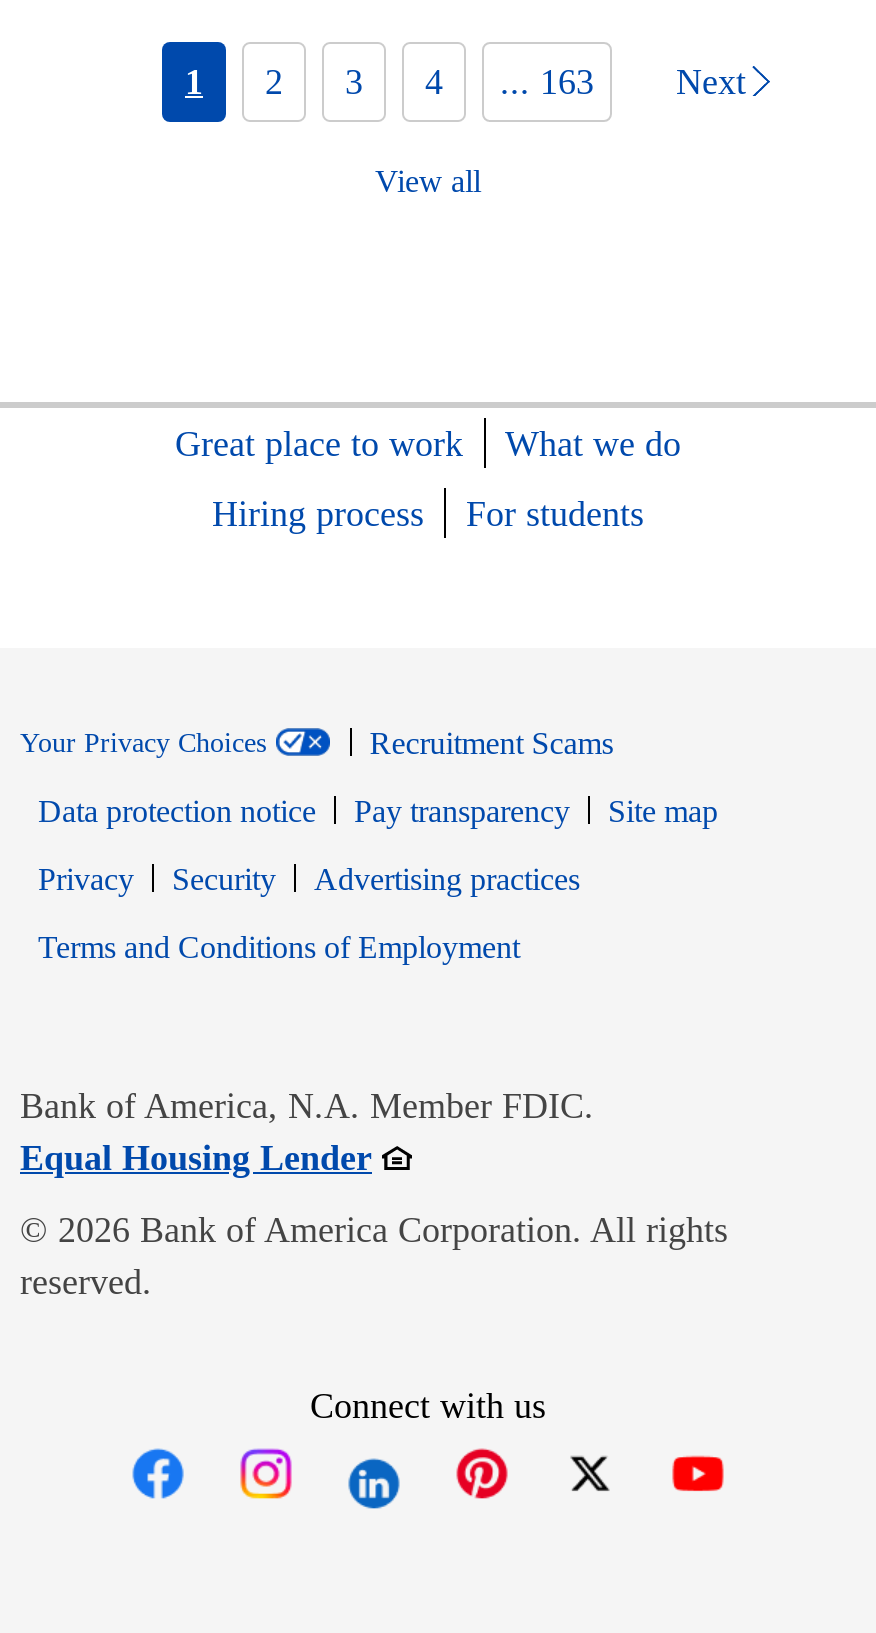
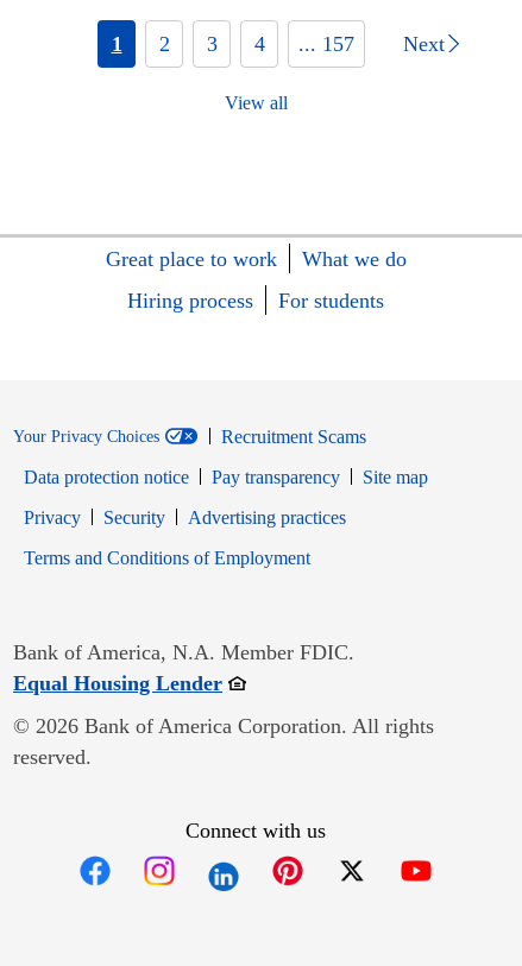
[185,61,594,101] 1 2 3 4 ... 163 -> [111,31,354,55] 1 2 3 4 ... 157

